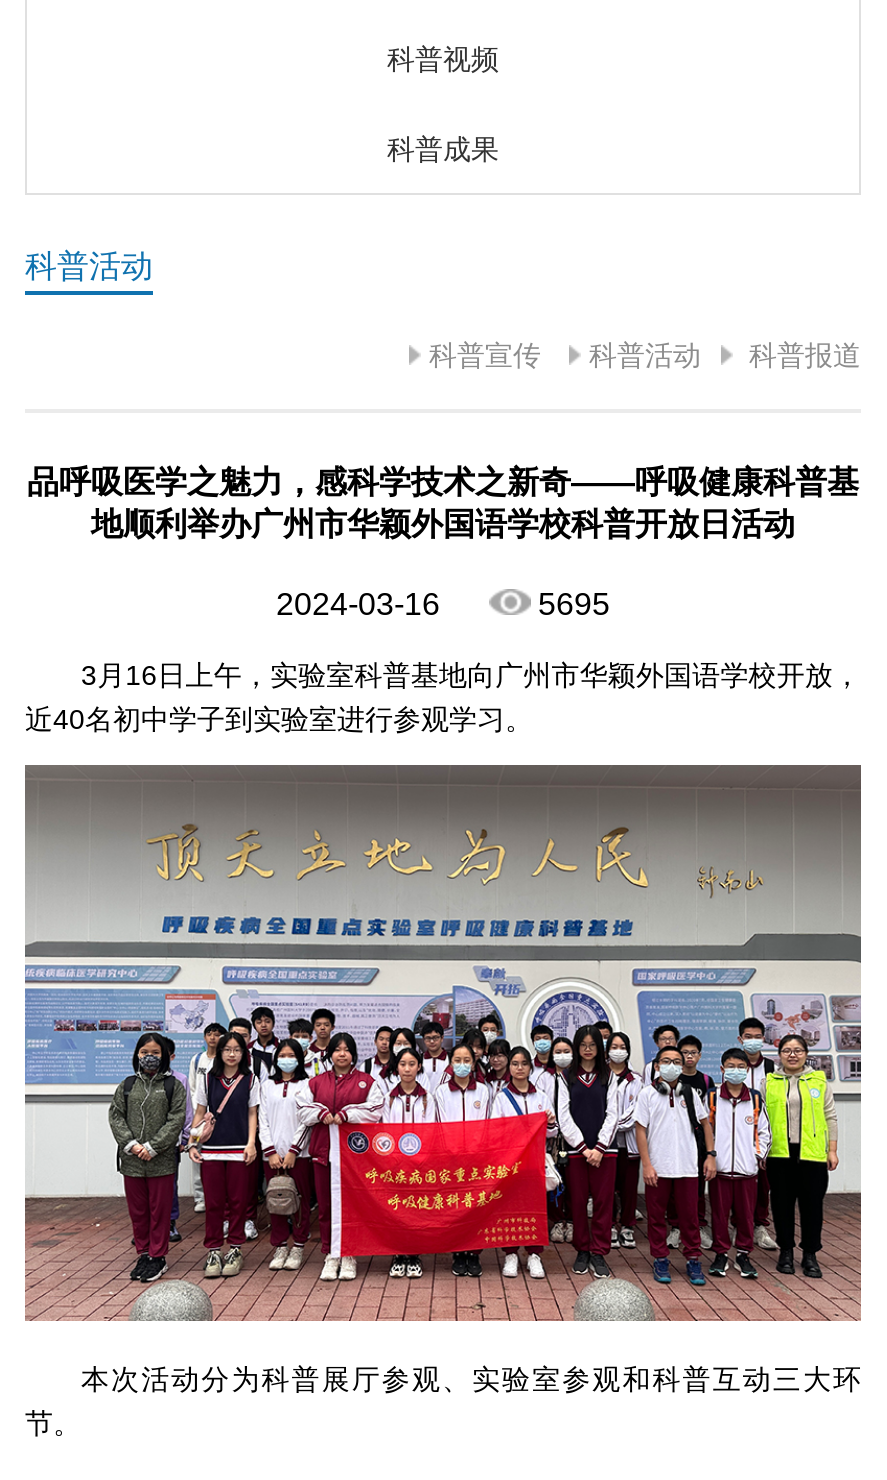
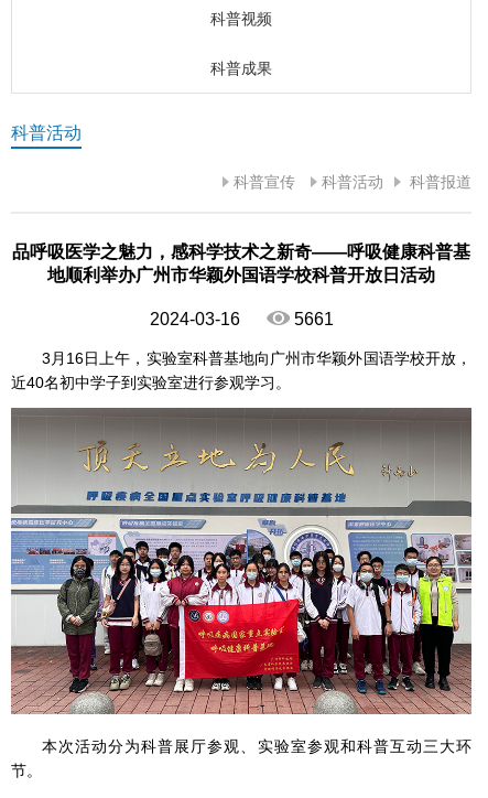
[538,586,610,620] 5695 -> [294,309,333,328] 5661

